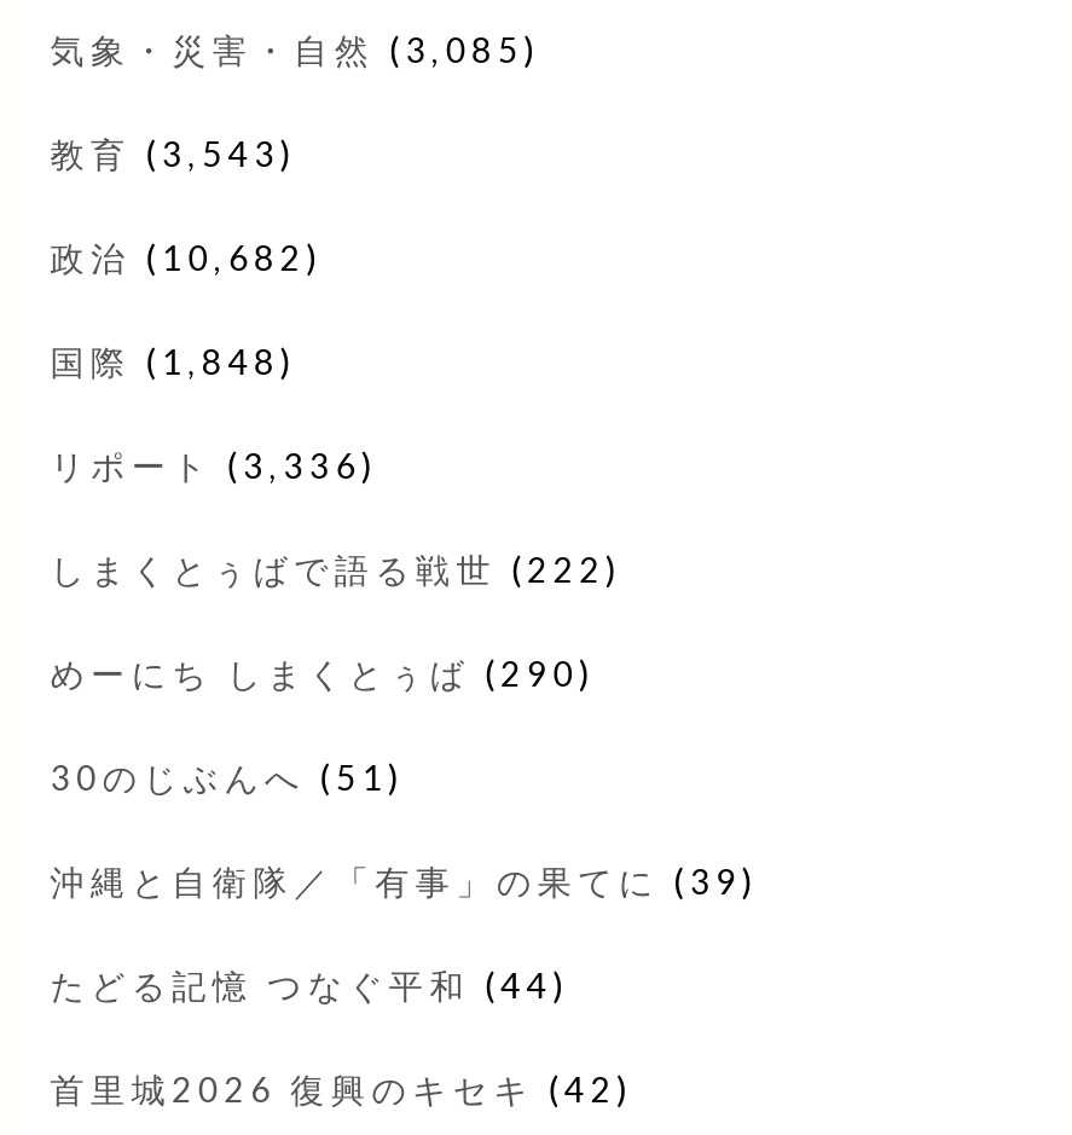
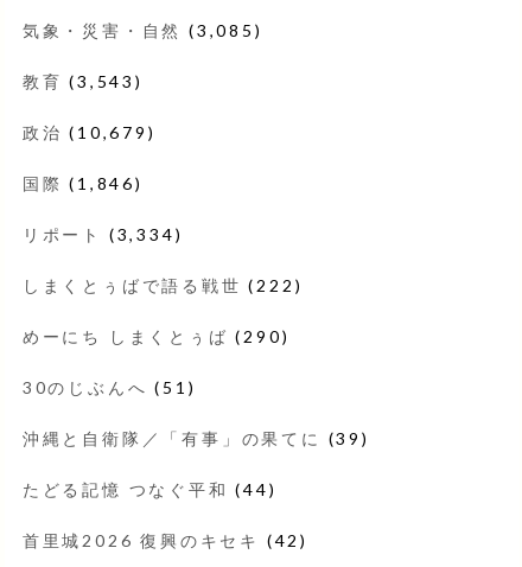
[50,237,323,278] 政治(10,682) -> [22,122,156,142] 政治(10,679)
[50,341,297,382] 国際(1,848) -> [22,173,143,193] 国際(1,846)
[50,445,378,486] リポート(3,336) -> [22,224,183,244] リポート(3,334)

